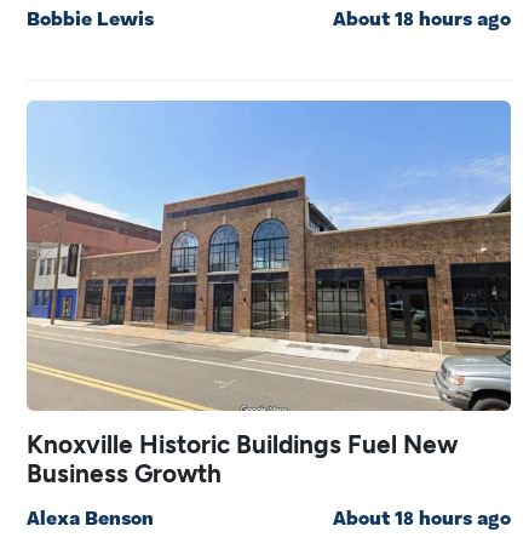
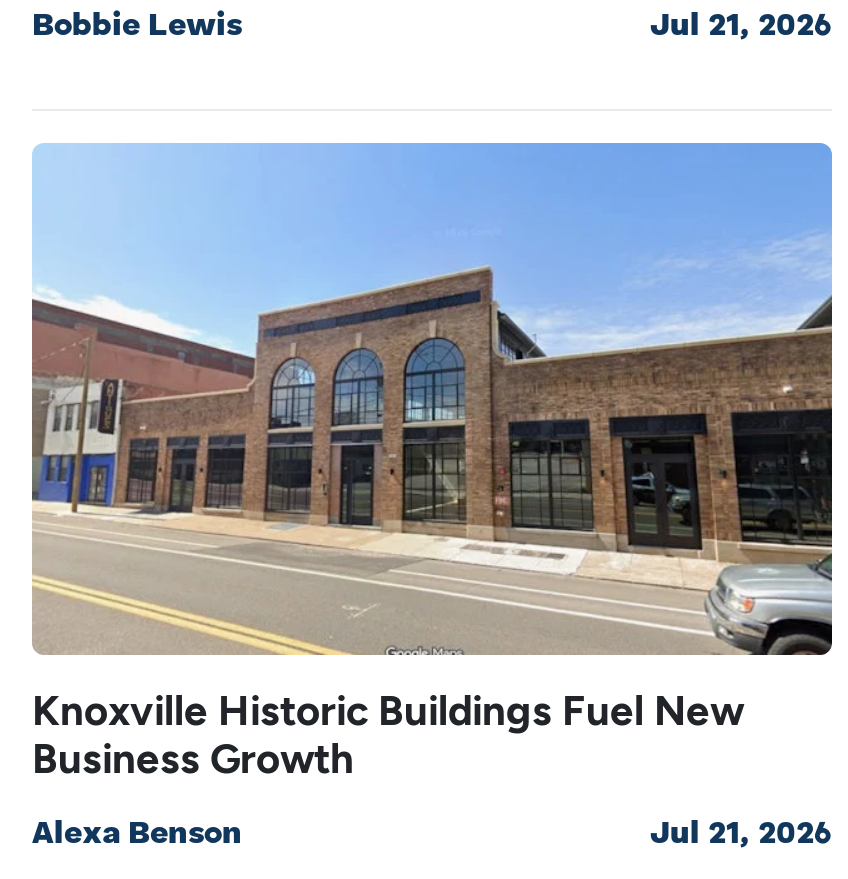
[333,10,511,30] About 18 hours ago -> [650,10,832,42] Jul 21, 2026
[333,510,511,529] About 18 hours ago -> [650,819,832,851] Jul 21, 2026

